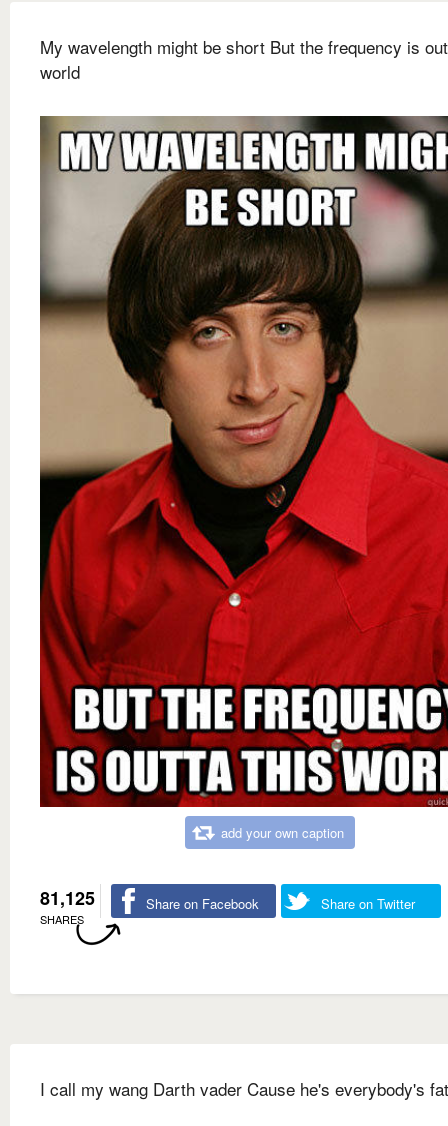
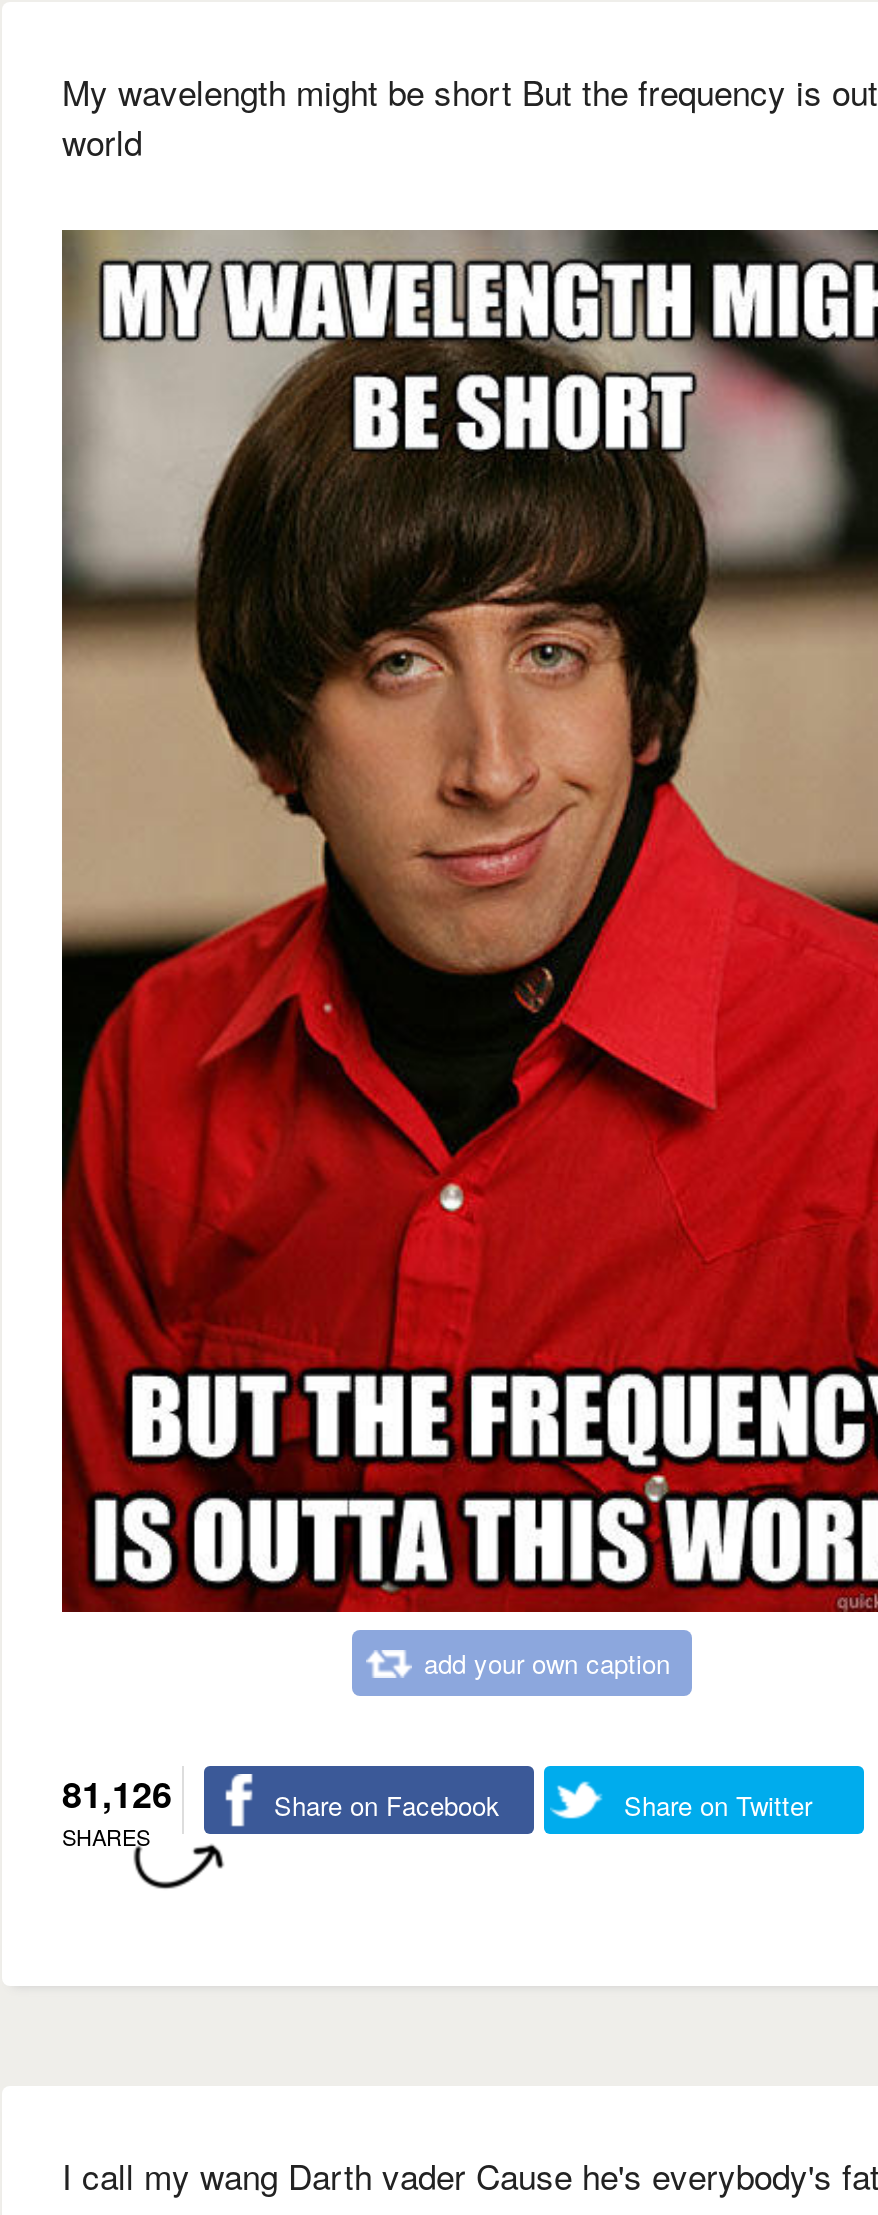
[40,885,95,911] 81,125 -> [62,1767,172,1819] 81,126

